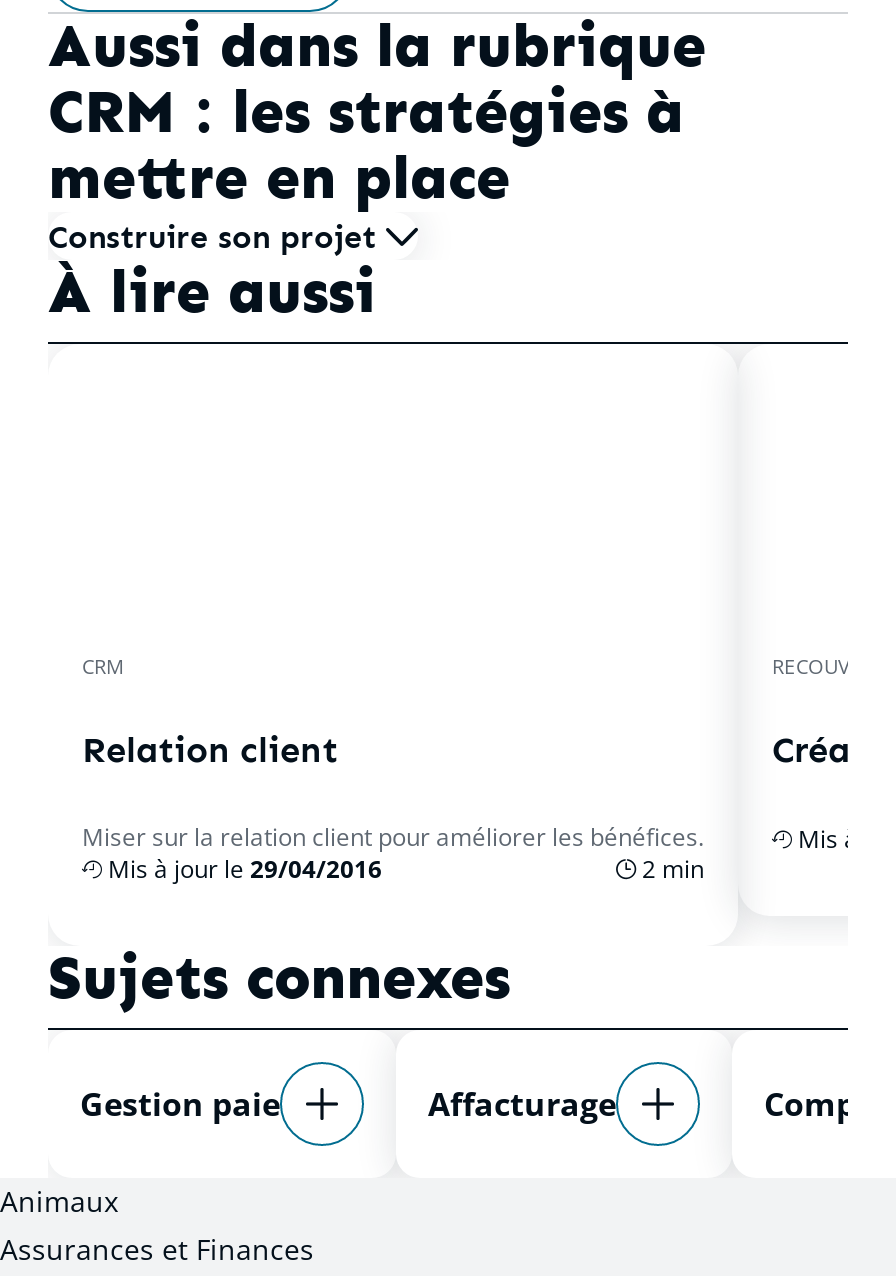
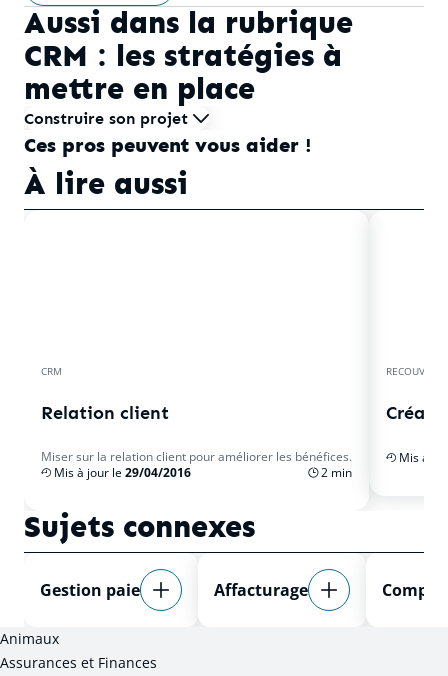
none -> [24,133,312,157] Ces pros peuvent vous aider !

